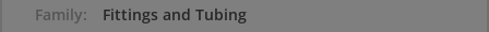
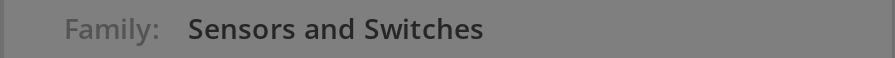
[103,5,247,25] Fittings and Tubing -> [188,9,484,47] Sensors and Switches

